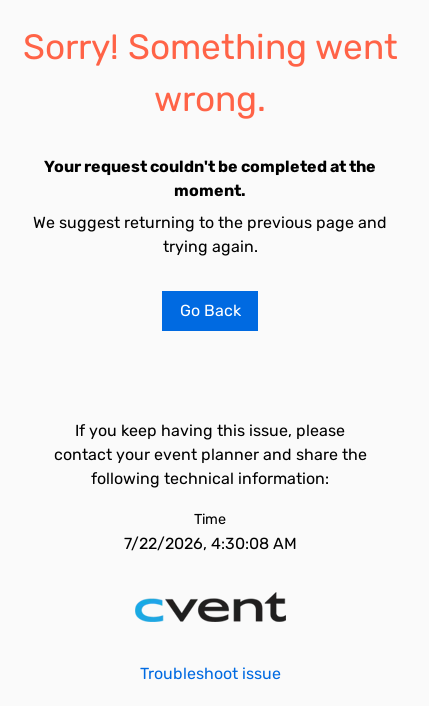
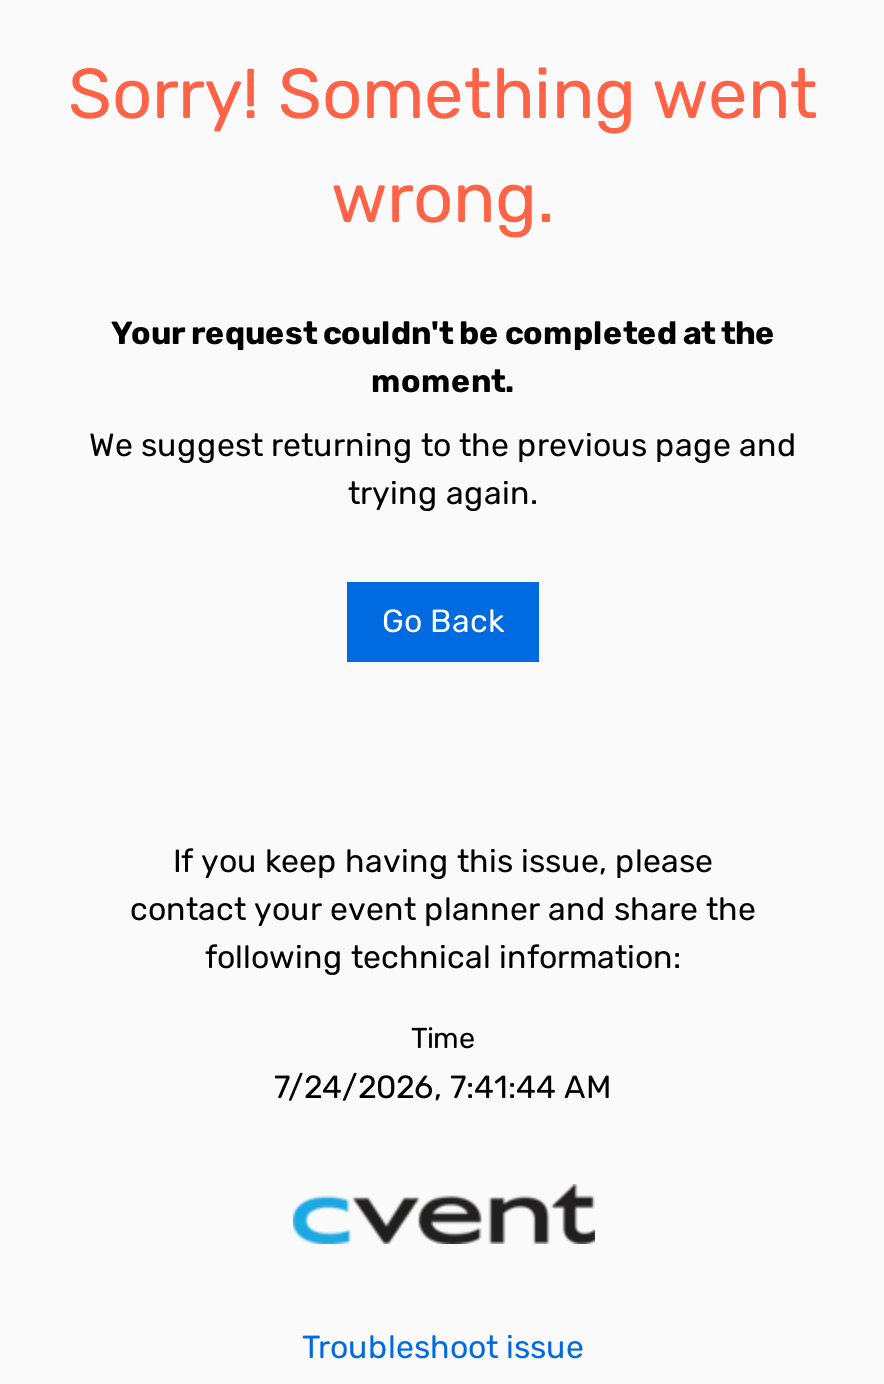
[123,534,296,553] 7/22/2026, 4:30:08 AM -> [274,1068,612,1106] 7/24/2026, 7:41:44 AM

